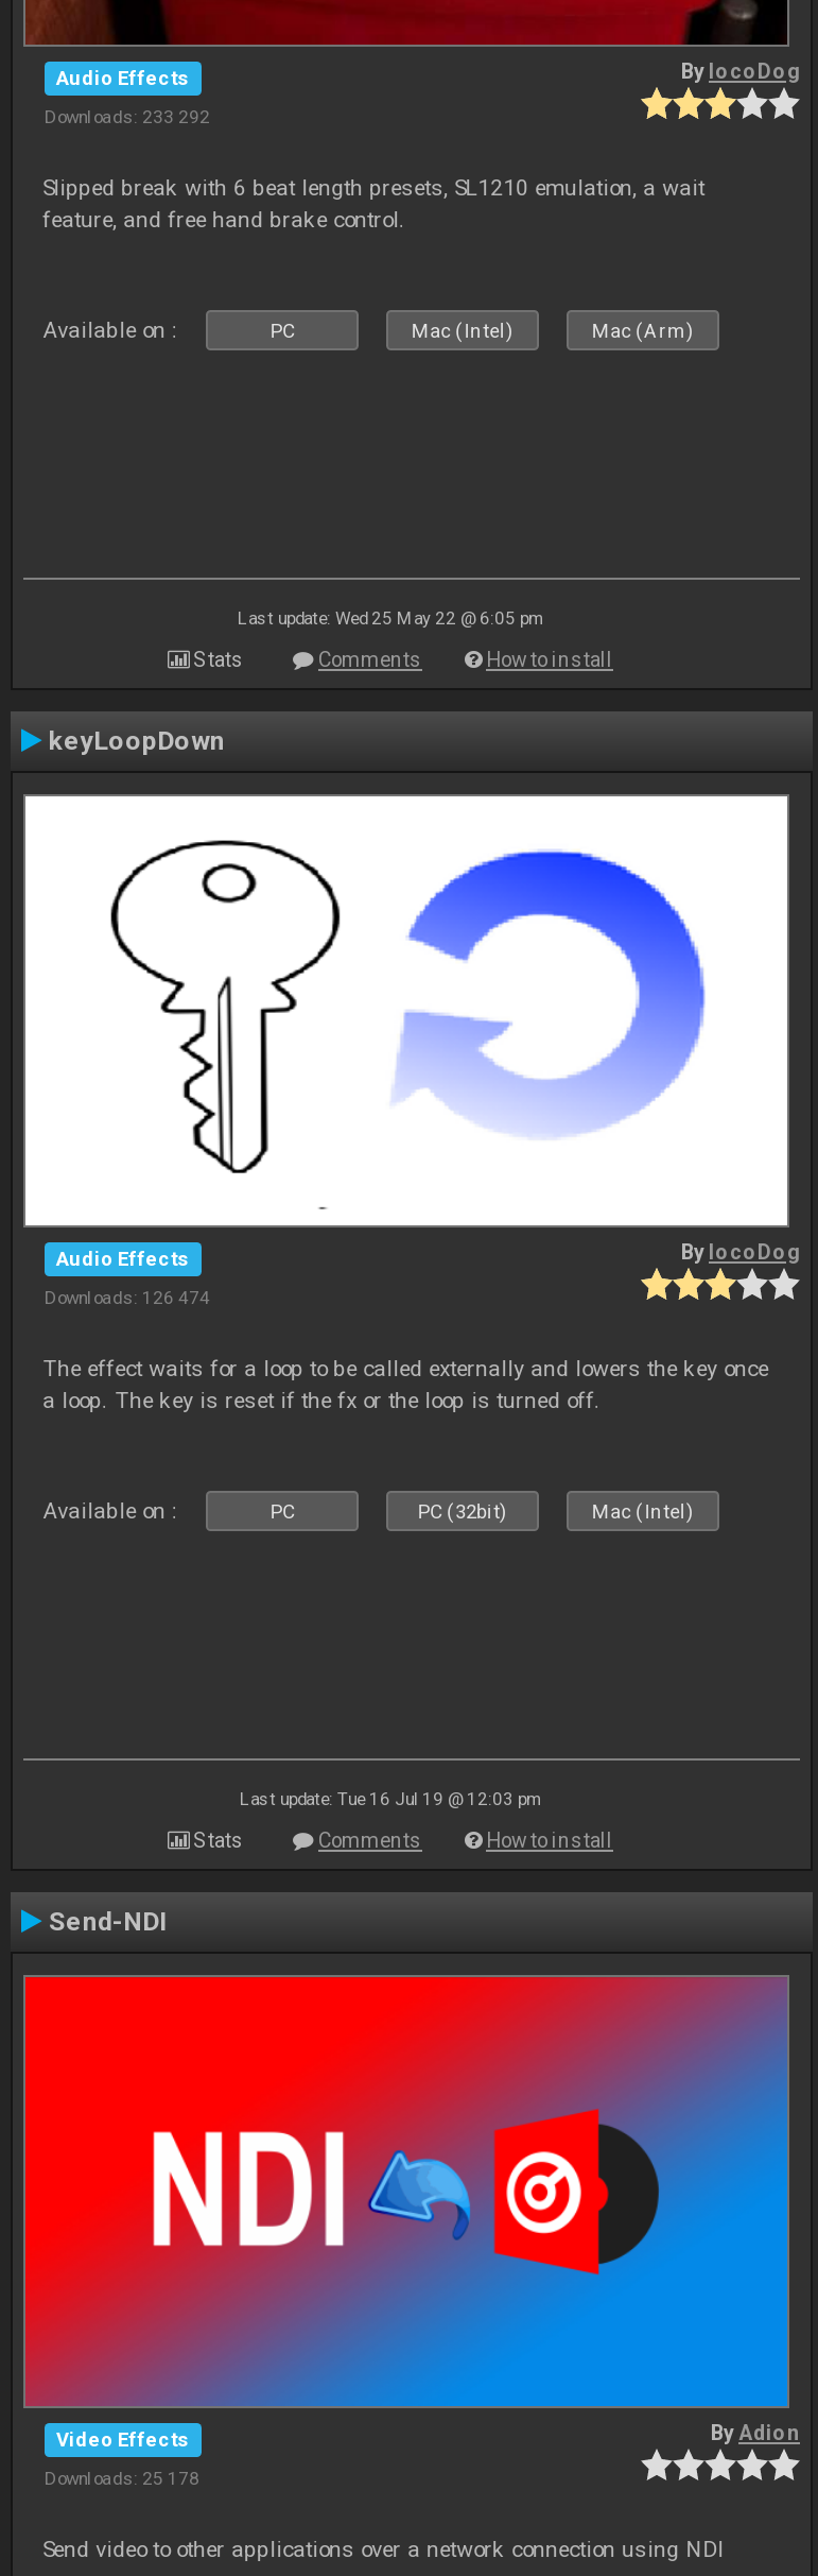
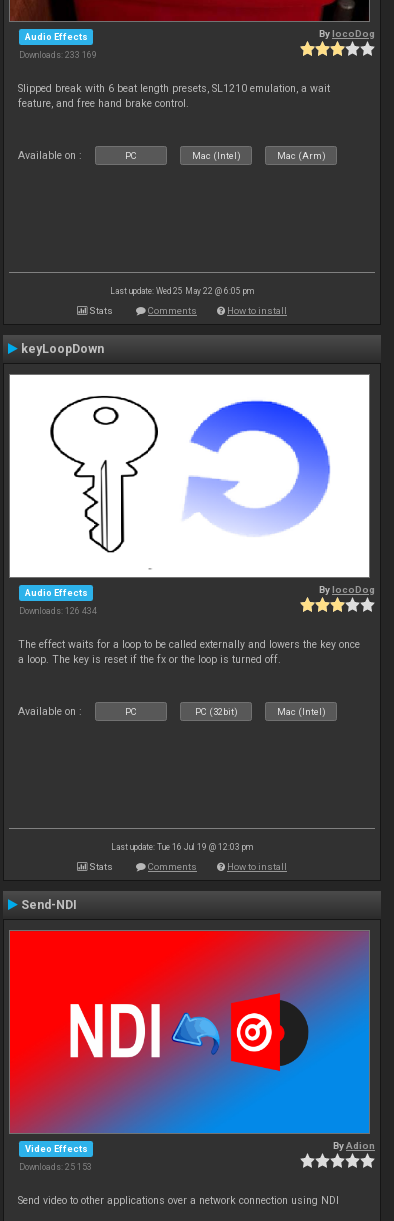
[45,106,210,127] Downloads: 233 292 -> [19,50,97,60] Downloads: 233 169
[45,1286,210,1308] Downloads: 126 474 -> [19,606,97,616] Downloads: 126 434
[45,2467,199,2488] Downloads: 25 178 -> [19,1162,92,1172] Downloads: 25 153

